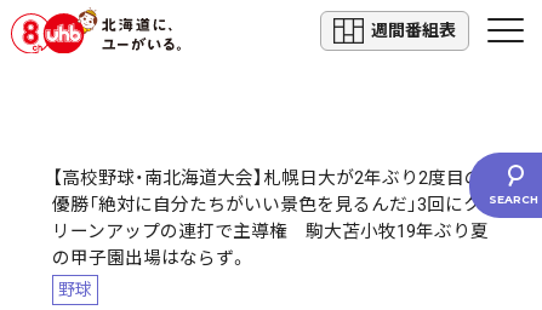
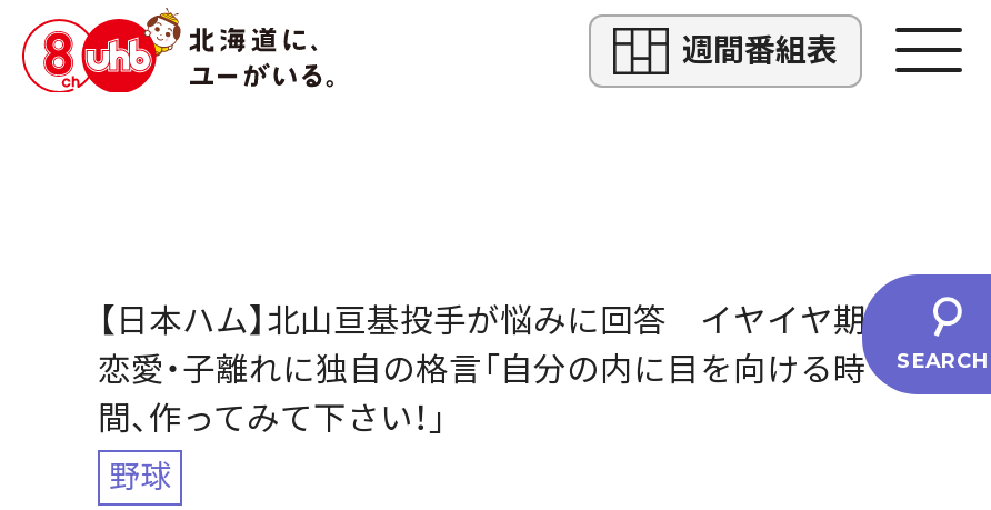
[52,167,489,269] 【高校野球・南北海道大会】札幌日大が2年ぶり2度目の | 優勝「絶対に自分たちがいい景色を見るんだ」3回にク | リーンアップの連打で主導権 駒大苫小牧19年ぶり夏 | の甲子園出場はならず。 -> [98,301,884,439] 【日本ハム】北山亘基投手が悩みに回答 イヤイヤ期・ | 恋愛・子離れに独自の格言「自分の内に目を向ける時 | 間、作ってみて下さい！」

